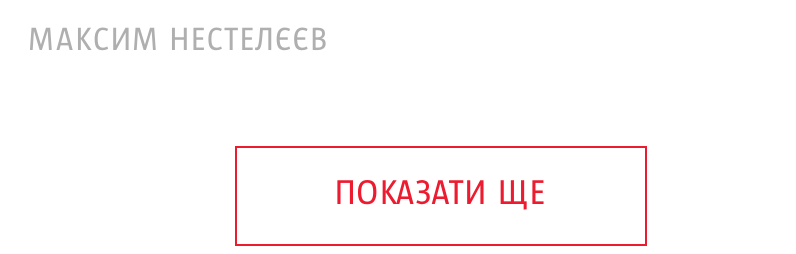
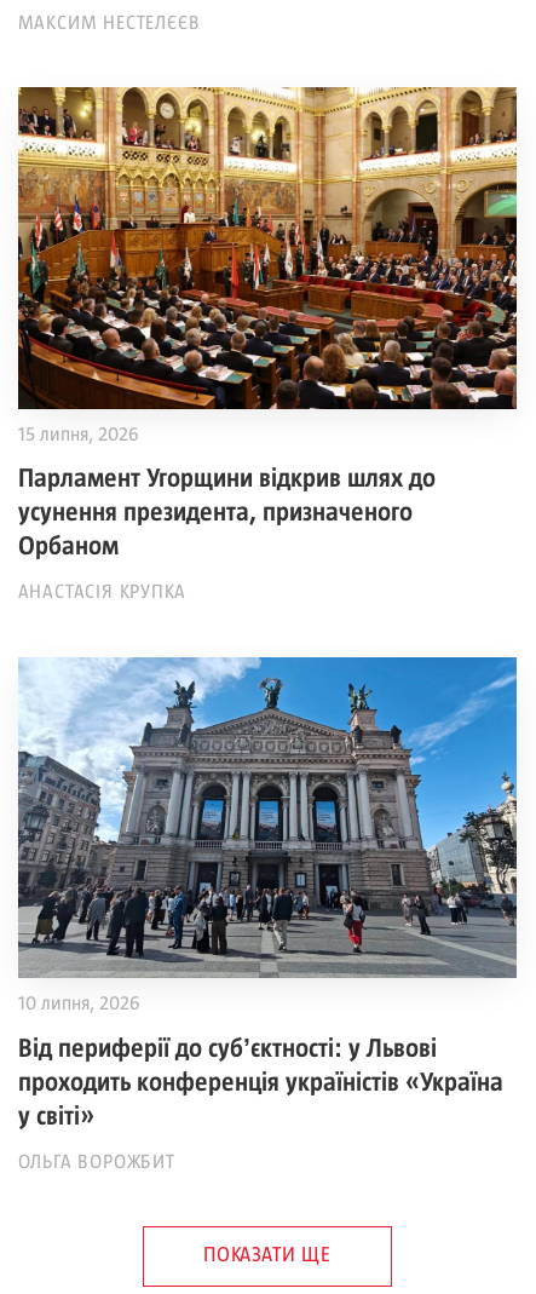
none -> [17,86,518,603] [image] | 15 липня, 2026 | Парламент Угорщини відкрив шлях до | усунення президента, призначеного | Орбаном | АНАСТАСІЯ КРУПКА
none -> [17,656,518,1172] [image] | 10 липня, 2026 | Від периферії до субʼєктності: у Львові | проходить конференція україністів «Україна | у світі» | ОЛЬГА ВОРОЖБИТ

